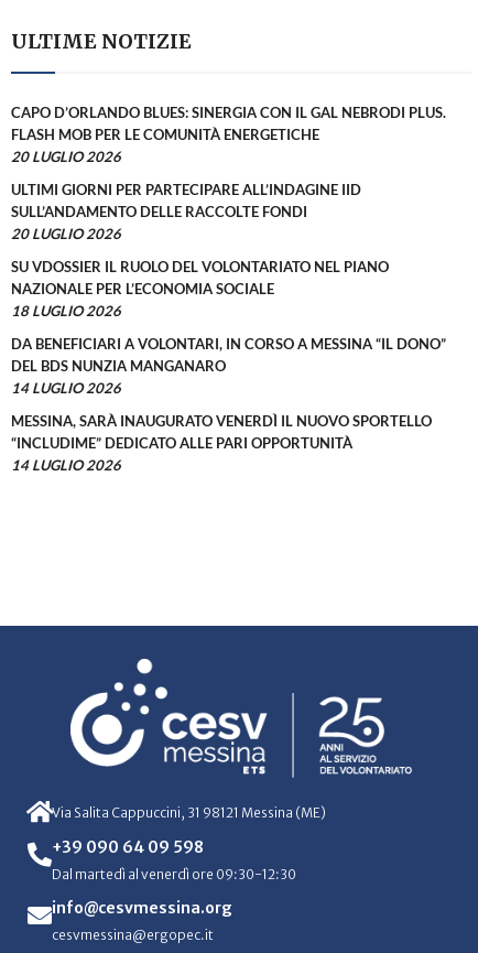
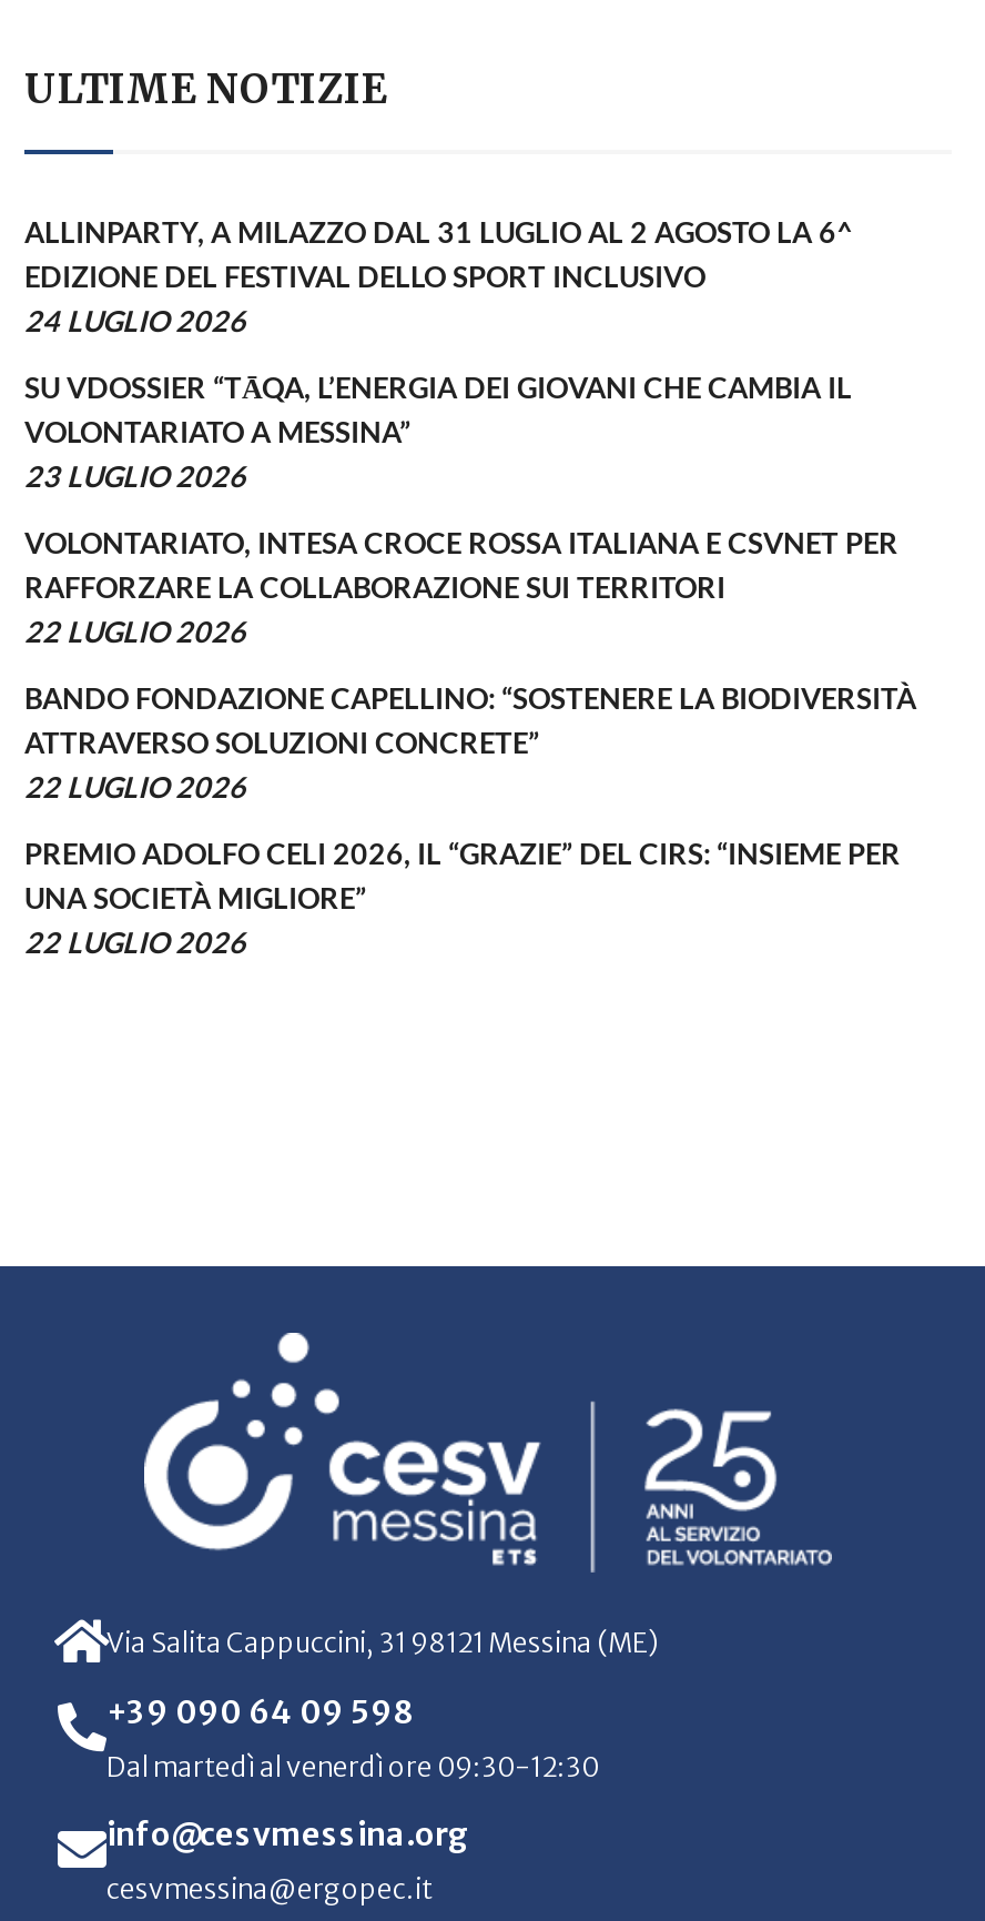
[11,104,446,165] CAPO D’ORLANDO BLUES: SINERGIA CON IL GAL NEBRODI PLUS. | FLASH MOB PER LE COMUNITÀ ENERGETICHE | 20 LUGLIO 2026 -> [24,215,854,339] ALLINPARTY, A MILAZZO DAL 31 LUGLIO AL 2 AGOSTO LA 6^ | EDIZIONE DEL FESTIVAL DELLO SPORT INCLUSIVO | 24 LUGLIO 2026
[11,181,361,243] ULTIMI GIORNI PER PARTECIPARE ALL’INDAGINE IID | SULL’ANDAMENTO DELLE RACCOLTE FONDI | 20 LUGLIO 2026 -> [24,370,852,494] SU VDOSSIER “TĀQA, L’ENERGIA DEI GIOVANI CHE CAMBIA IL | VOLONTARIATO A MESSINA” | 23 LUGLIO 2026
[11,258,389,320] SU VDOSSIER IL RUOLO DEL VOLONTARIATO NEL PIANO | NAZIONALE PER L’ECONOMIA SOCIALE | 18 LUGLIO 2026 -> [24,525,898,650] VOLONTARIATO, INTESA CROCE ROSSA ITALIANA E CSVNET PER | RAFFORZARE LA COLLABORAZIONE SUI TERRITORI | 22 LUGLIO 2026
[11,335,446,397] DA BENEFICIARI A VOLONTARI, IN CORSO A MESSINA “IL DONO” | DEL BDS NUNZIA MANGANARO | 14 LUGLIO 2026 -> [24,681,916,805] BANDO FONDAZIONE CAPELLINO: “SOSTENERE LA BIODIVERSITÀ | ATTRAVERSO SOLUZIONI CONCRETE” | 22 LUGLIO 2026
[11,412,432,474] MESSINA, SARÀ INAUGURATO VENERDÌ IL NUOVO SPORTELLO | “INCLUDIME” DEDICATO ALLE PARI OPPORTUNITÀ | 14 LUGLIO 2026 -> [24,836,901,960] PREMIO ADOLFO CELI 2026, IL “GRAZIE” DEL CIRS: “INSIEME PER | UNA SOCIETÀ MIGLIORE” | 22 LUGLIO 2026

